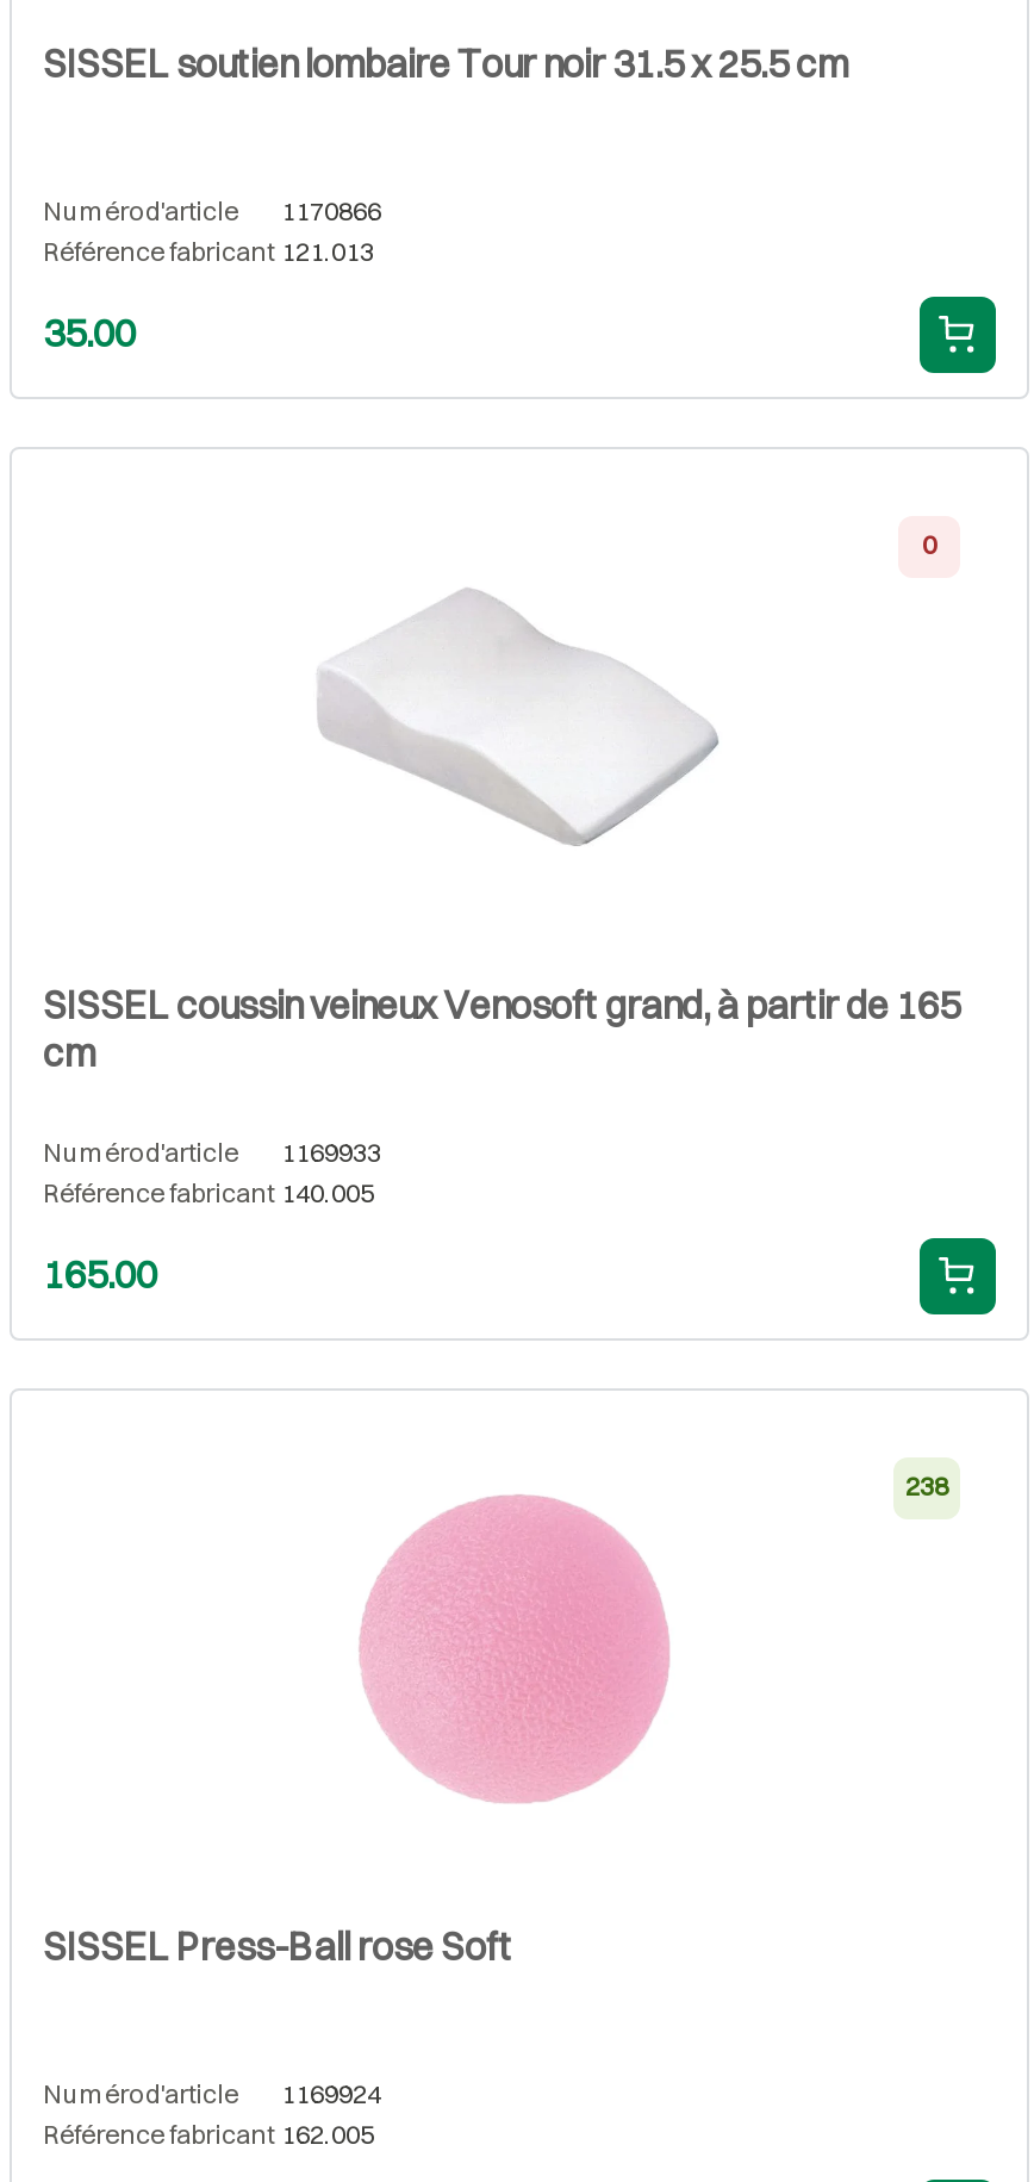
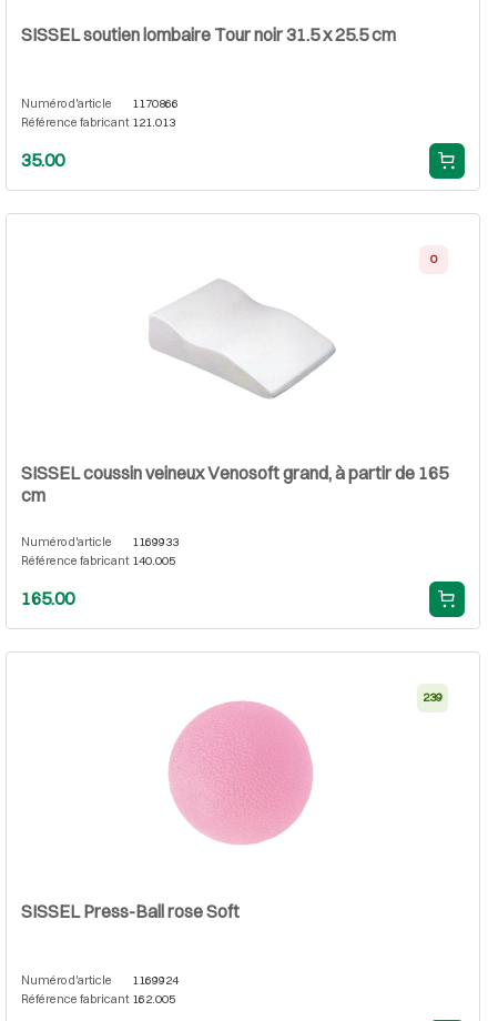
[905,1470,948,1504] 238 -> [423,690,443,705] 239

